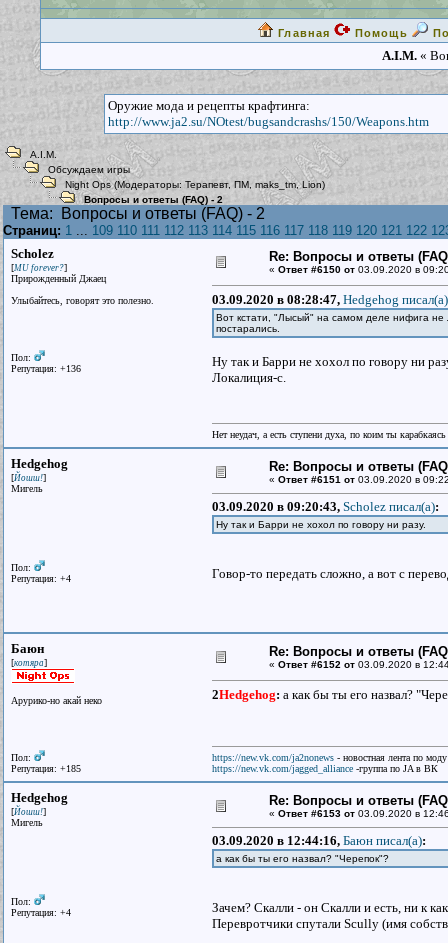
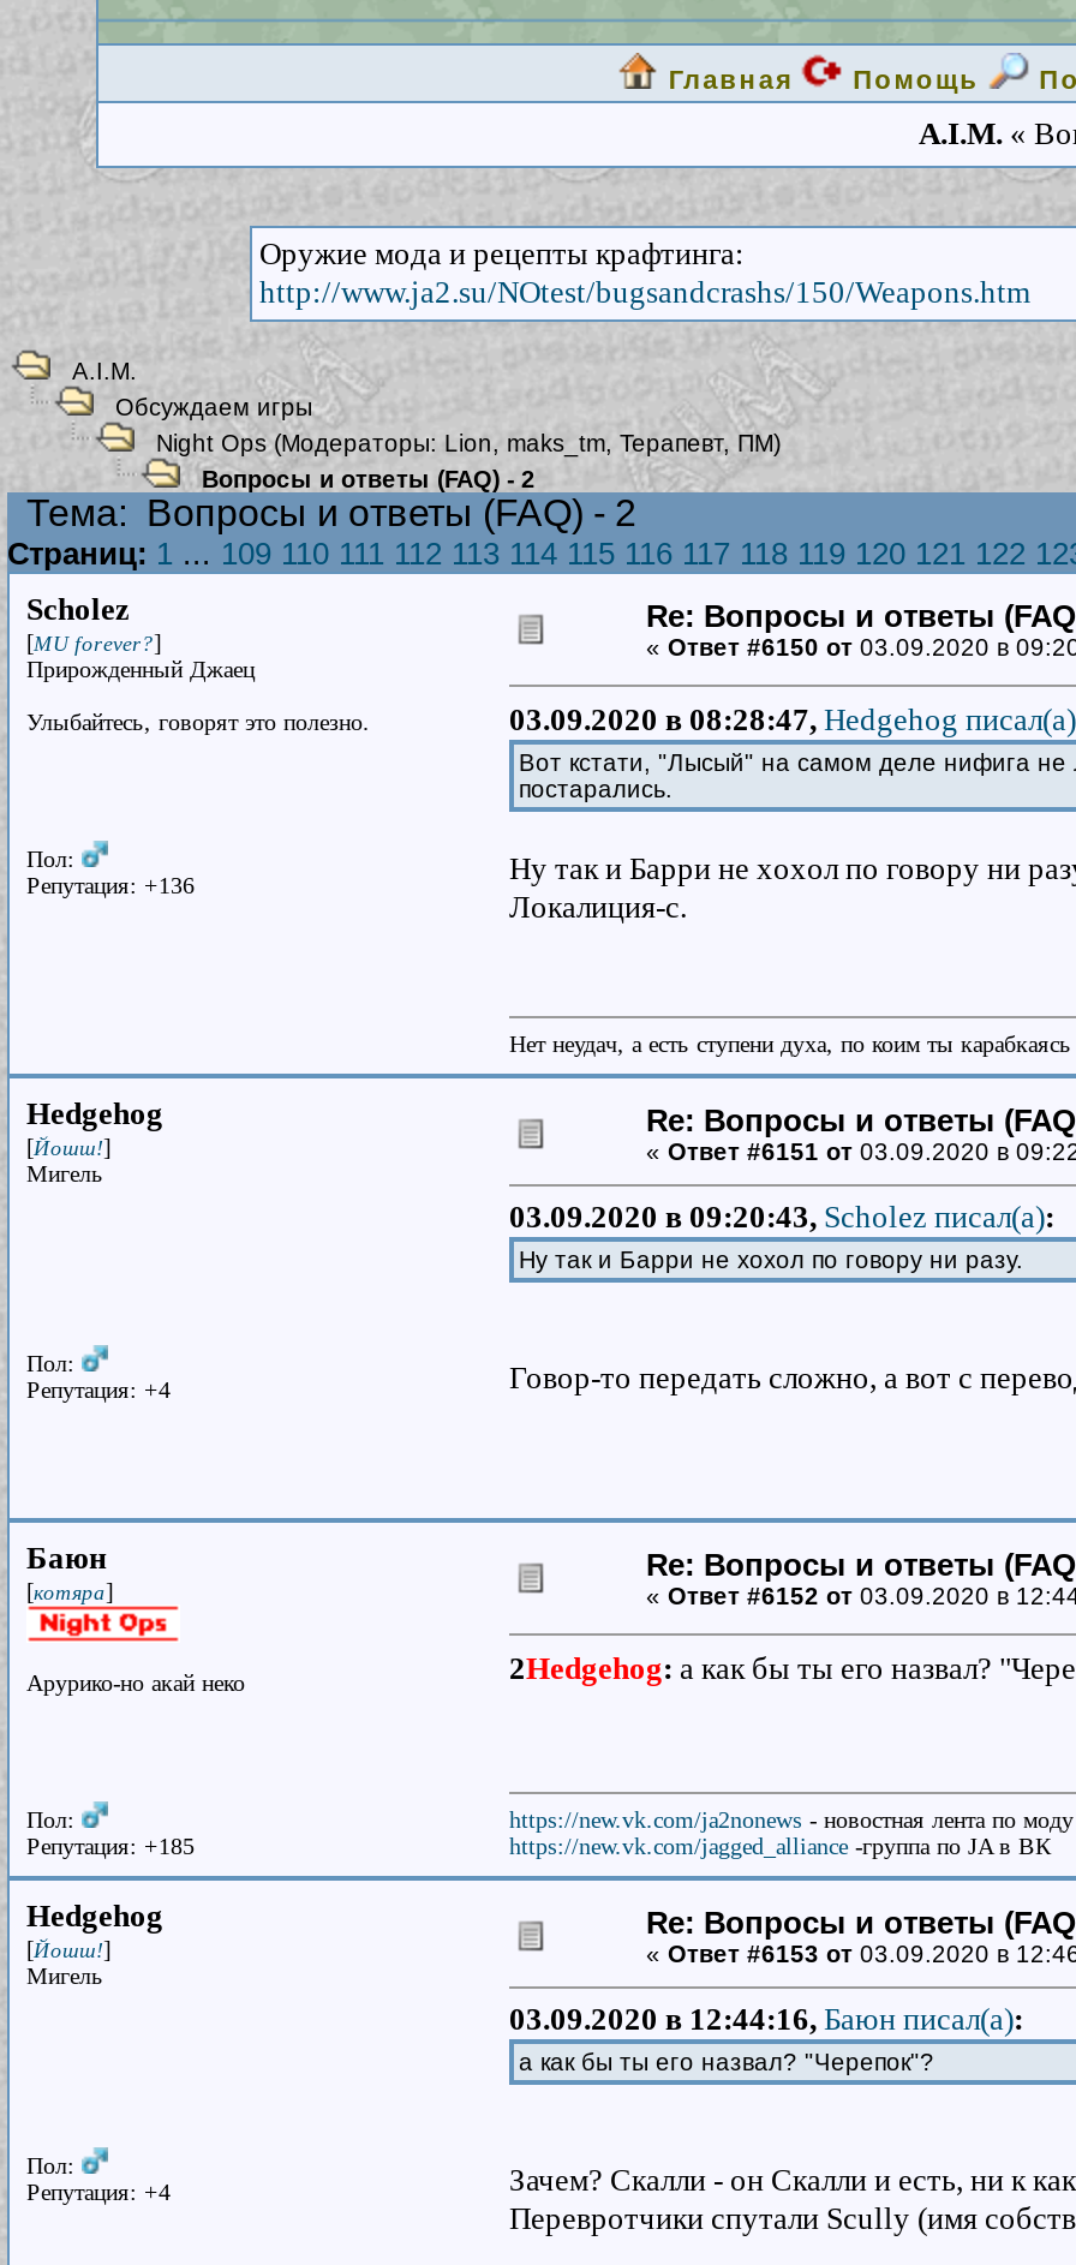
[65,179,325,190] Night Ops (Модераторы: Терапевт, ПМ, maks_tm, Lion) -> [156,430,781,456] Night Ops (Модераторы: Lion, maks_tm, Терапевт, ПМ)

